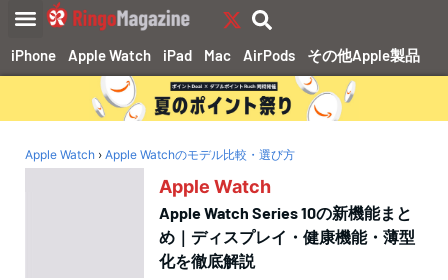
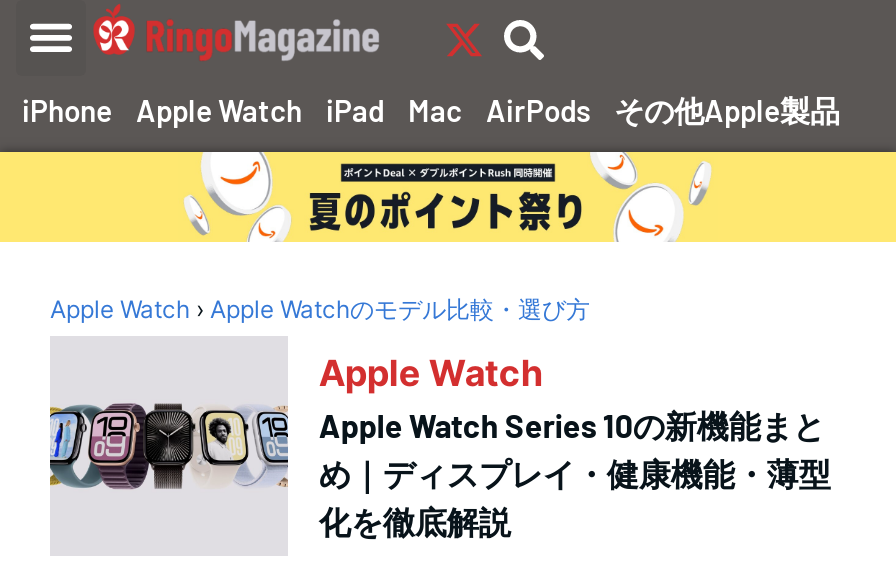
none -> [48,402,290,490] [image]

